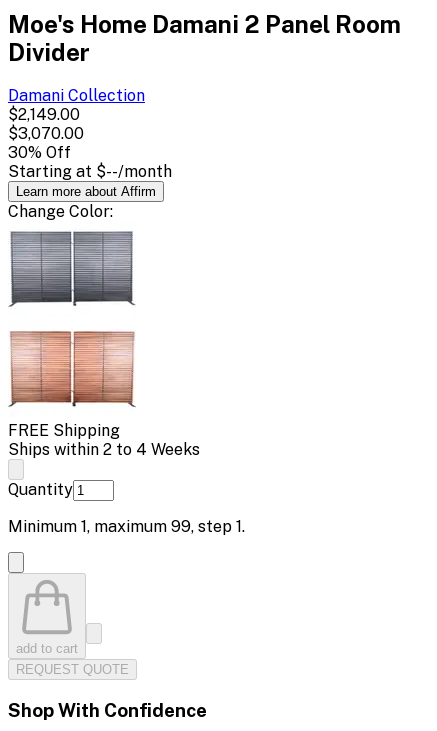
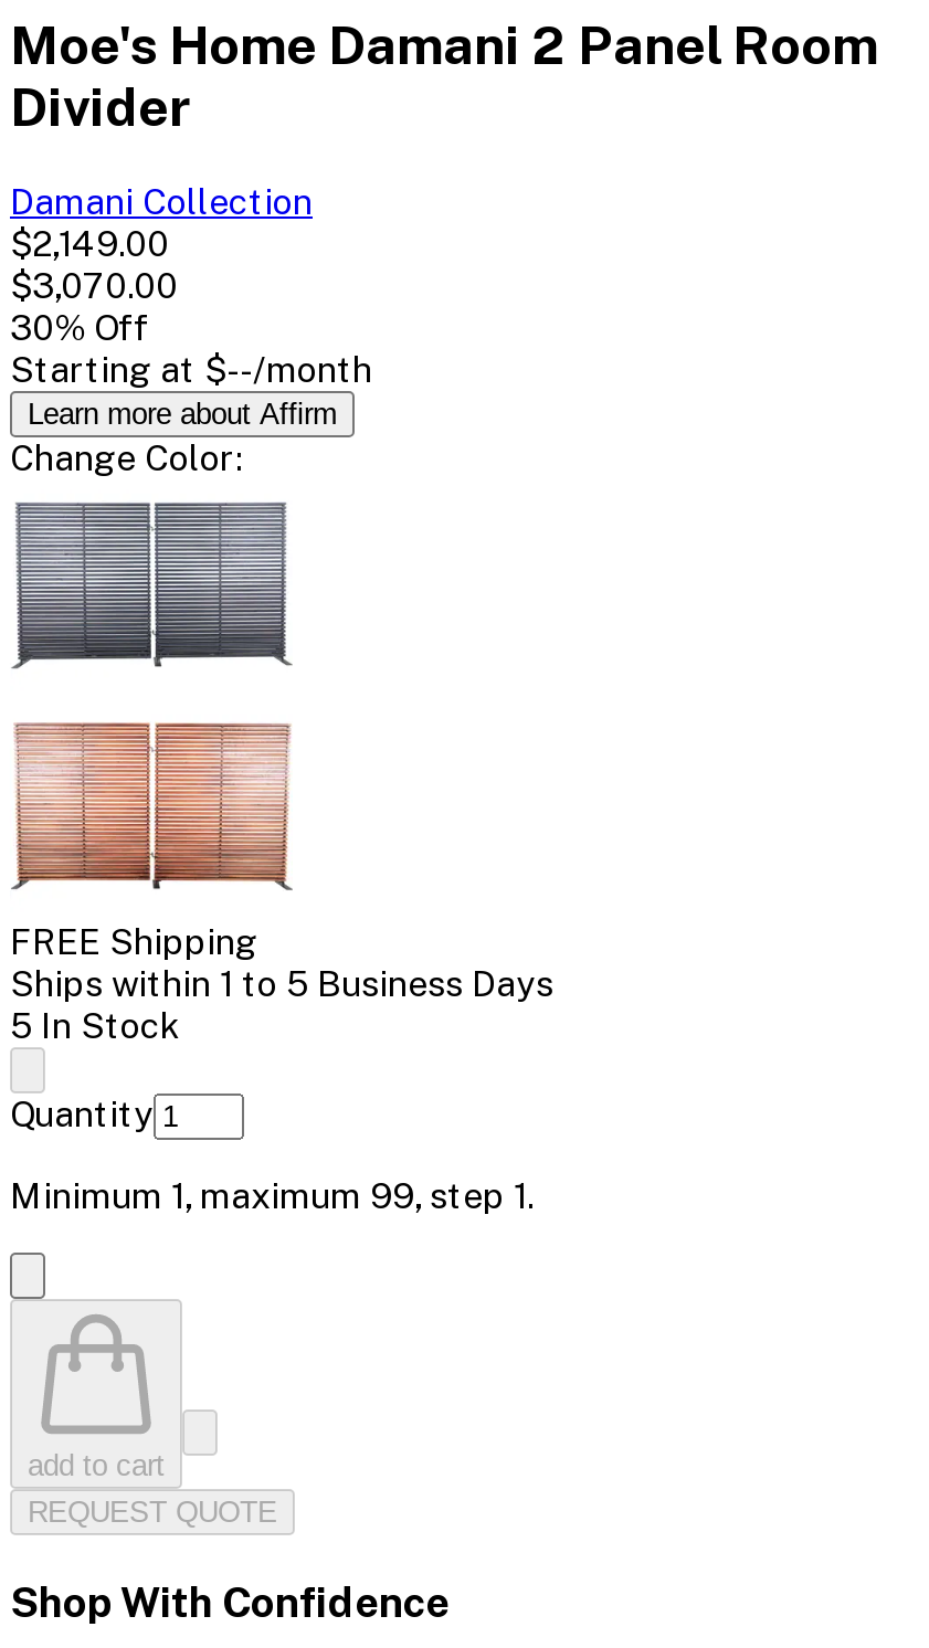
[8,440,200,459] Ships within 2 to 4 Weeks -> [10,963,553,1047] Ships within 1 to 5 Business Days | 5 In Stock

